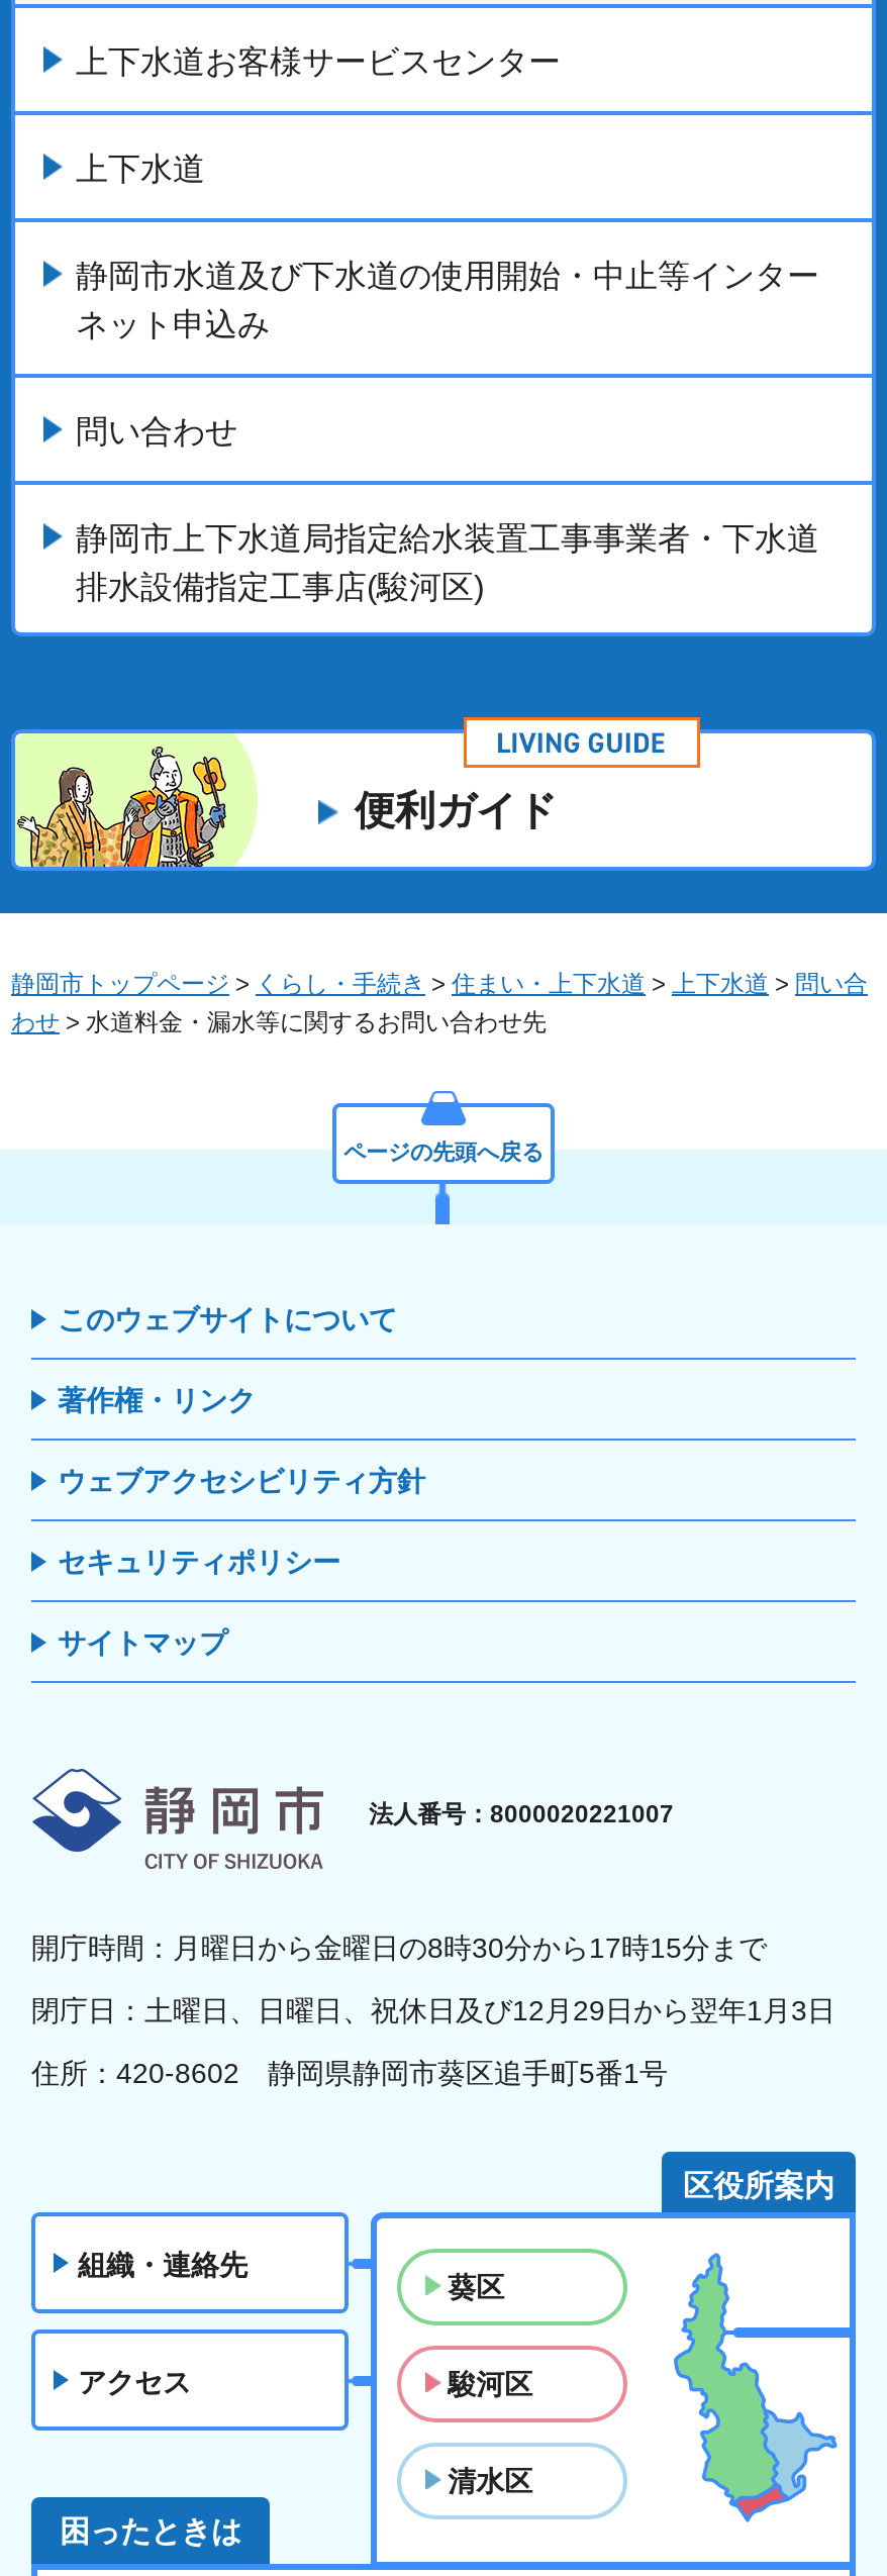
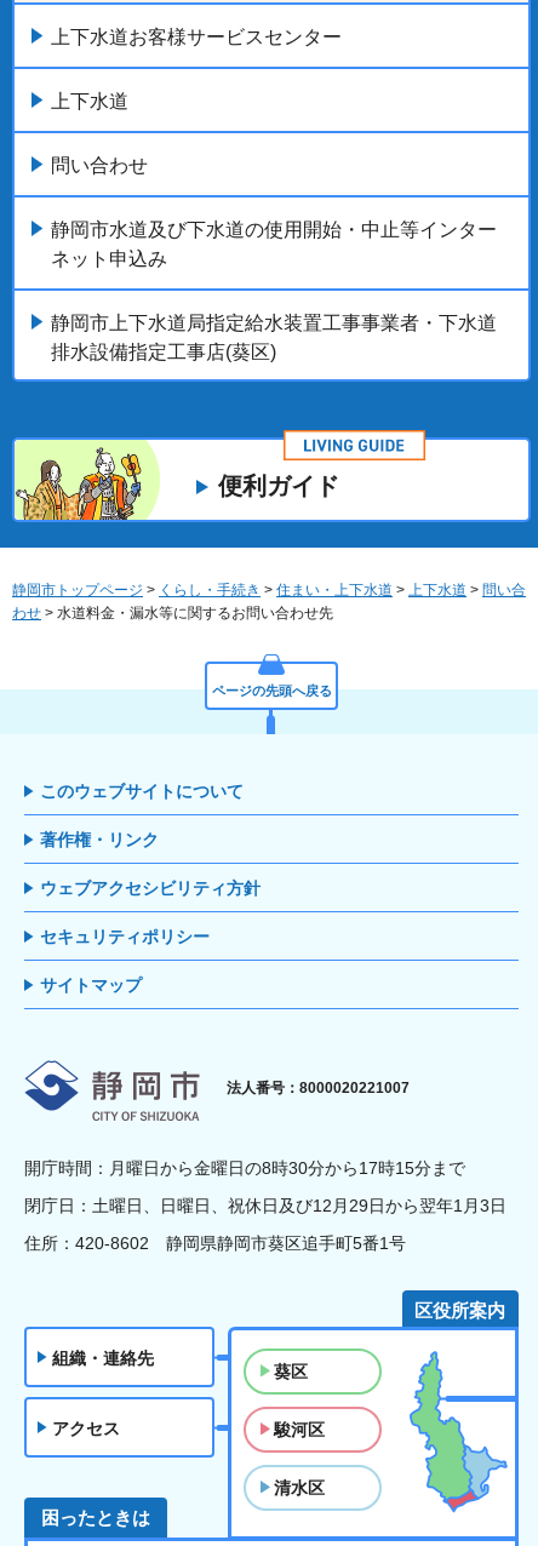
moved [76,258,819,341] -> [51,219,497,269]: 静岡市水道及び下水道の使用開始・中止等インター | ネット申込み
moved [76,414,237,448] -> [51,155,148,175]: 問い合わせ
[76,569,484,604] 排水設備指定工事店(駿河区) -> [51,341,276,362] 排水設備指定工事店(葵区)

